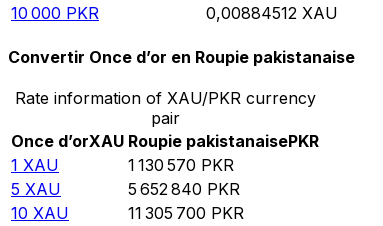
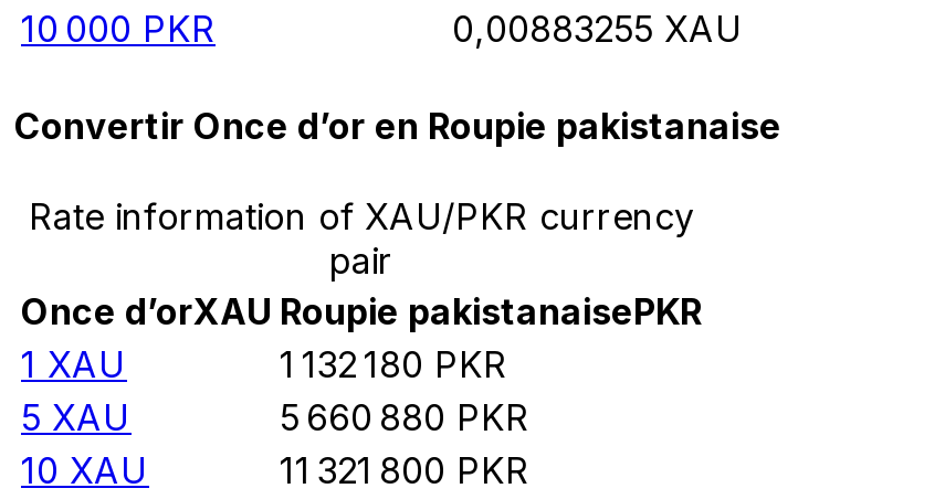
[206,3,338,23] 0,00884512 XAU -> [452,6,744,50] 0,00883255 XAU
[128,155,234,175] 1 130 570 PKR -> [280,343,507,387] 1 132 180 PKR
[128,179,240,199] 5 652 840 PKR -> [280,396,529,440] 5 660 880 PKR
[128,203,244,223] 11 305 700 PKR -> [280,449,529,493] 11 321 800 PKR

